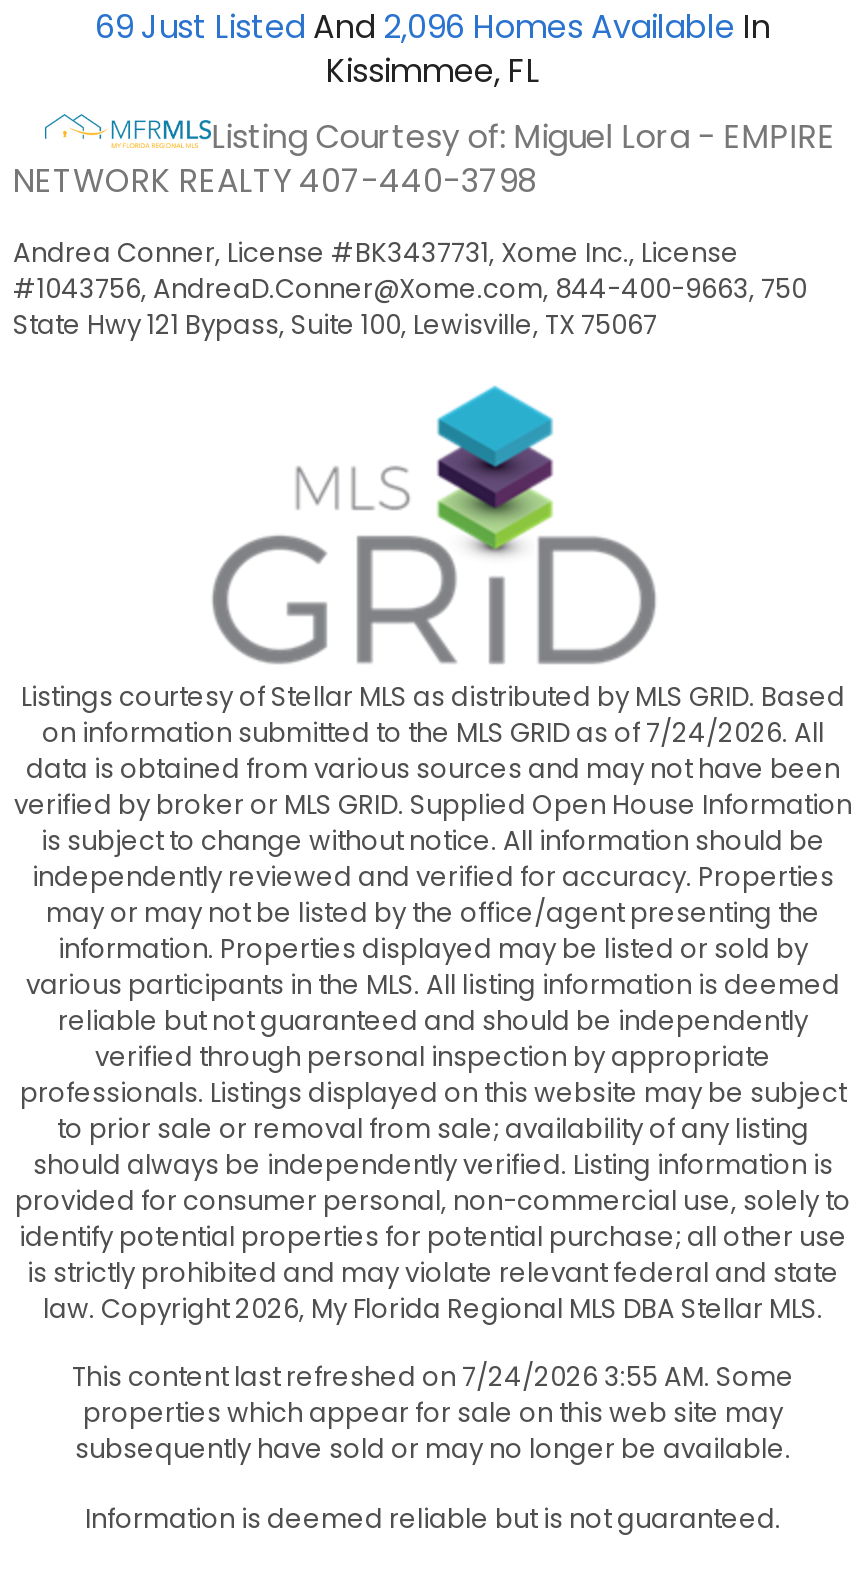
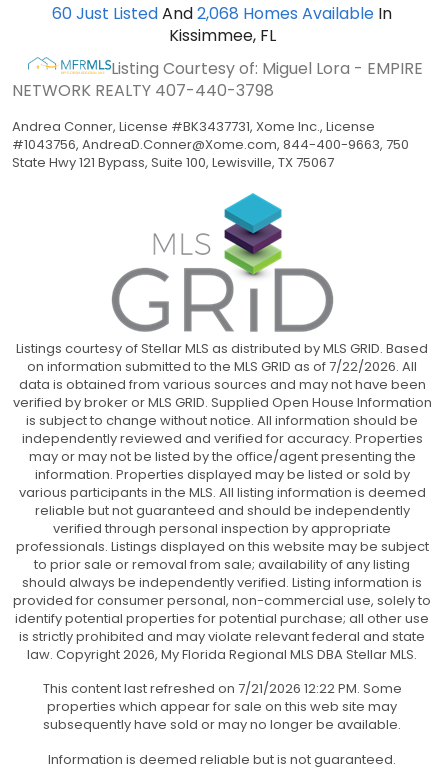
[95,4,771,50] 69 Just Listed And 2,096 Homes Available In -> [52,2,392,25] 60 Just Listed And 2,068 Homes Available In
[42,714,824,752] on information submitted to the MLS GRID as of 7/24/2026. All -> [27,357,417,376] on information submitted to the MLS GRID as of 7/22/2026. All
[72,1358,794,1396] This content last refreshed on 7/24/2026 3:55 AM. Some -> [42,679,401,698] This content last refreshed on 7/21/2026 12:22 PM. Some

